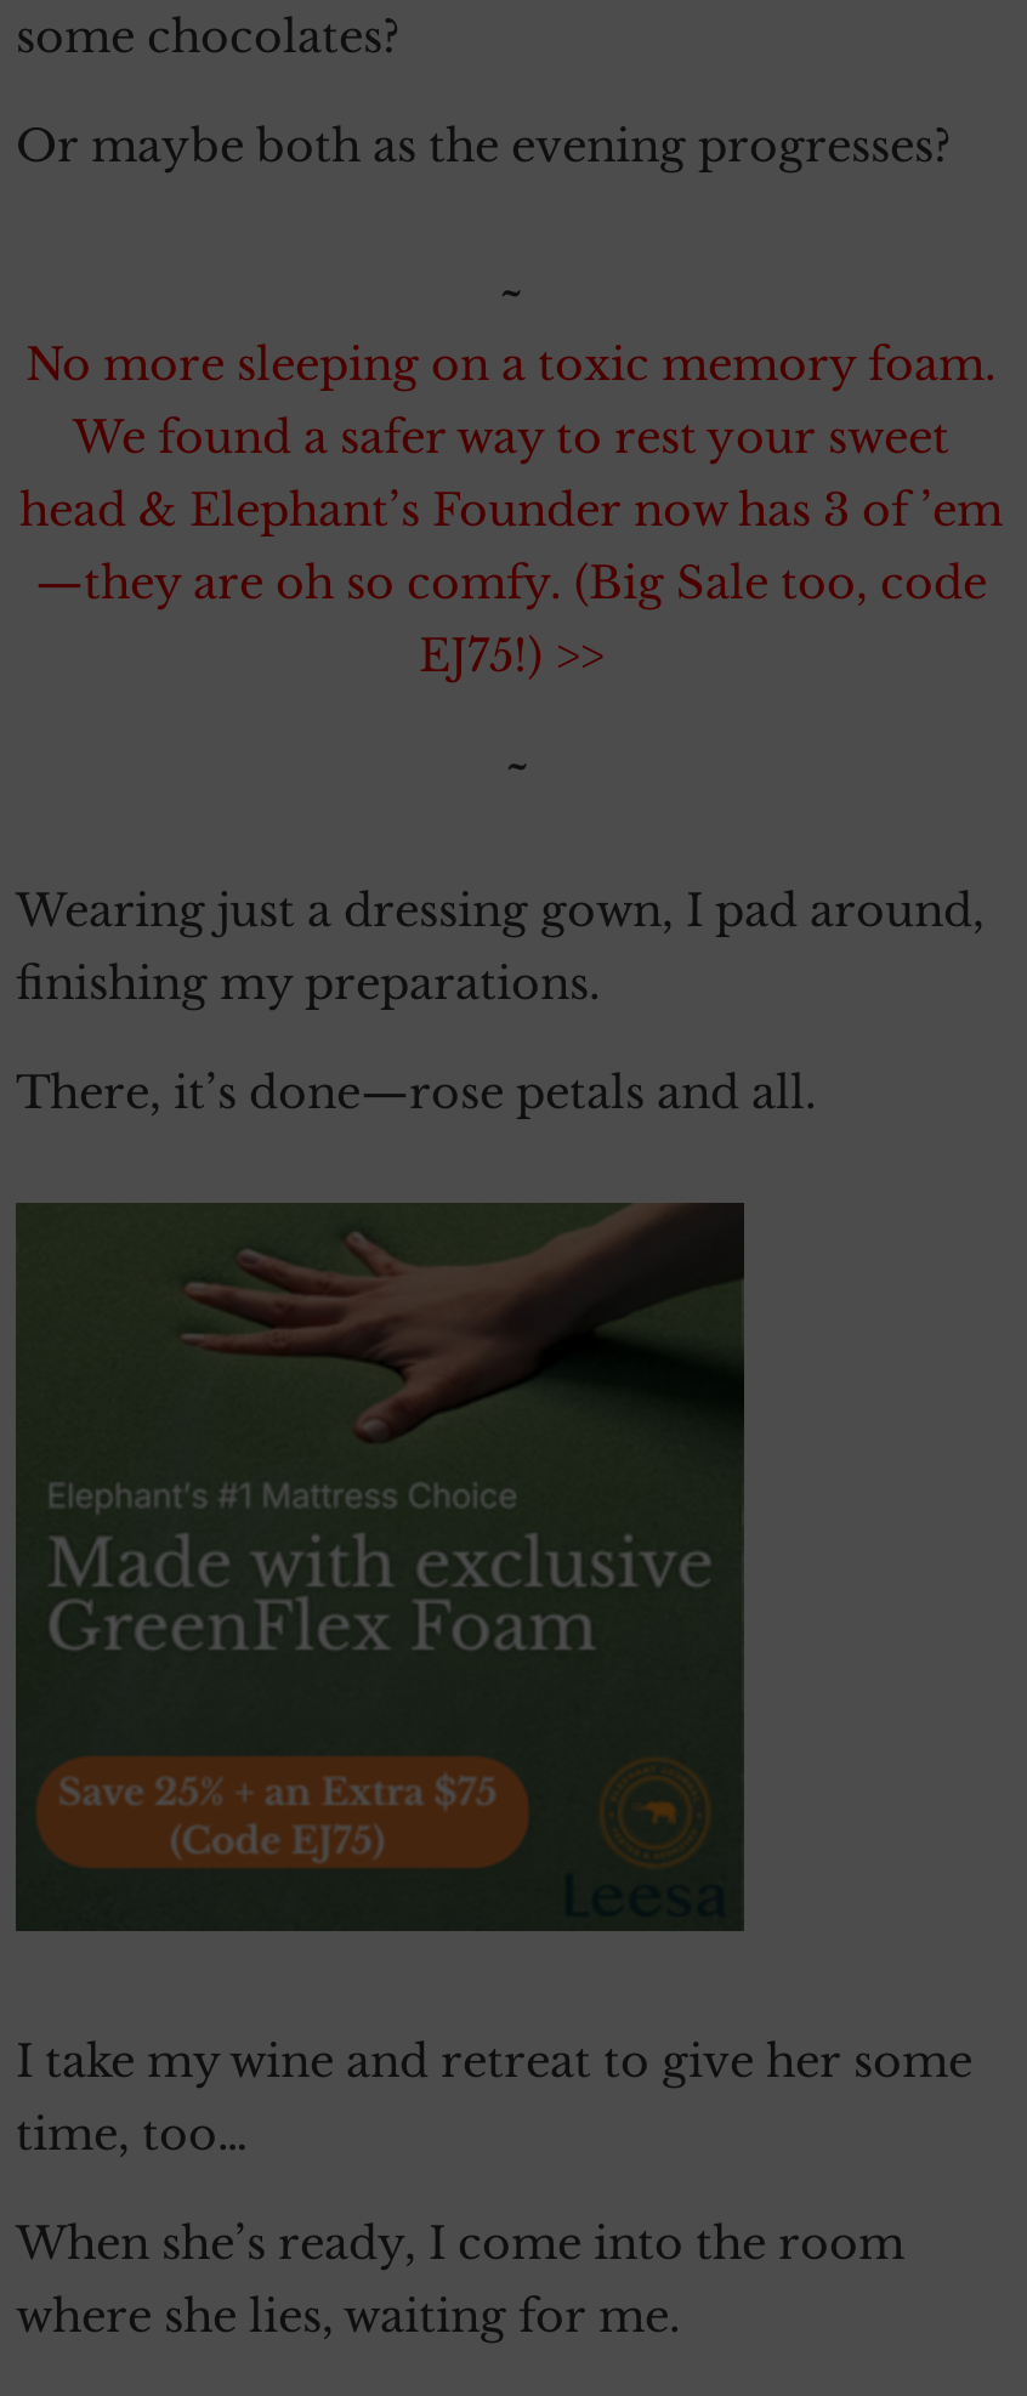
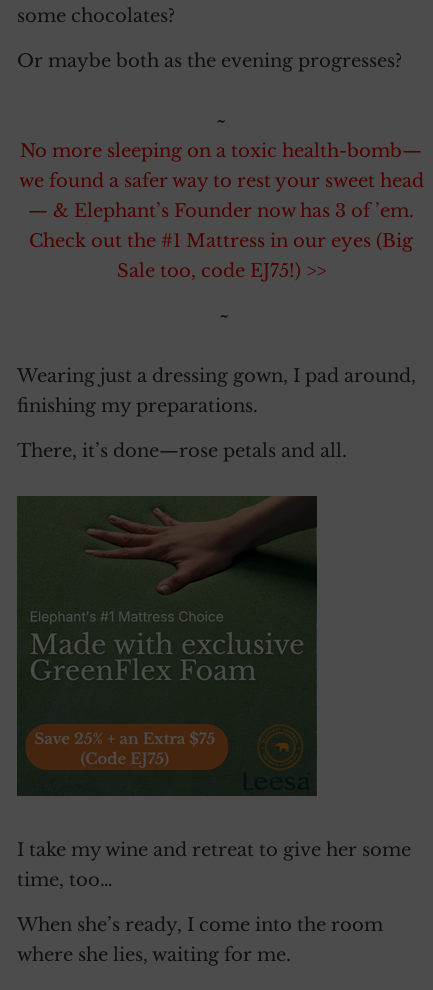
[19,339,1003,683] No more sleeping on a toxic memory foam. | We found a safer way to rest your sweet | head & Elephant’s Founder now has 3 of ’em | —they are oh so comfy. (Big Sale too, code | EJ75!) >> -> [18,140,423,282] No more sleeping on a toxic health-bomb— | we found a safer way to rest your sweet head | — & Elephant’s Founder now has 3 of ’em. | Check out the #1 Mattress in our eyes (Big | Sale too, code EJ75!) >>

